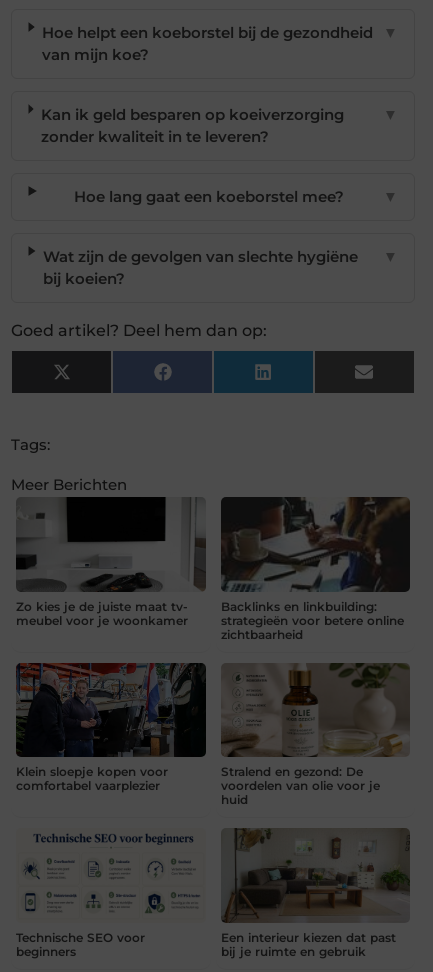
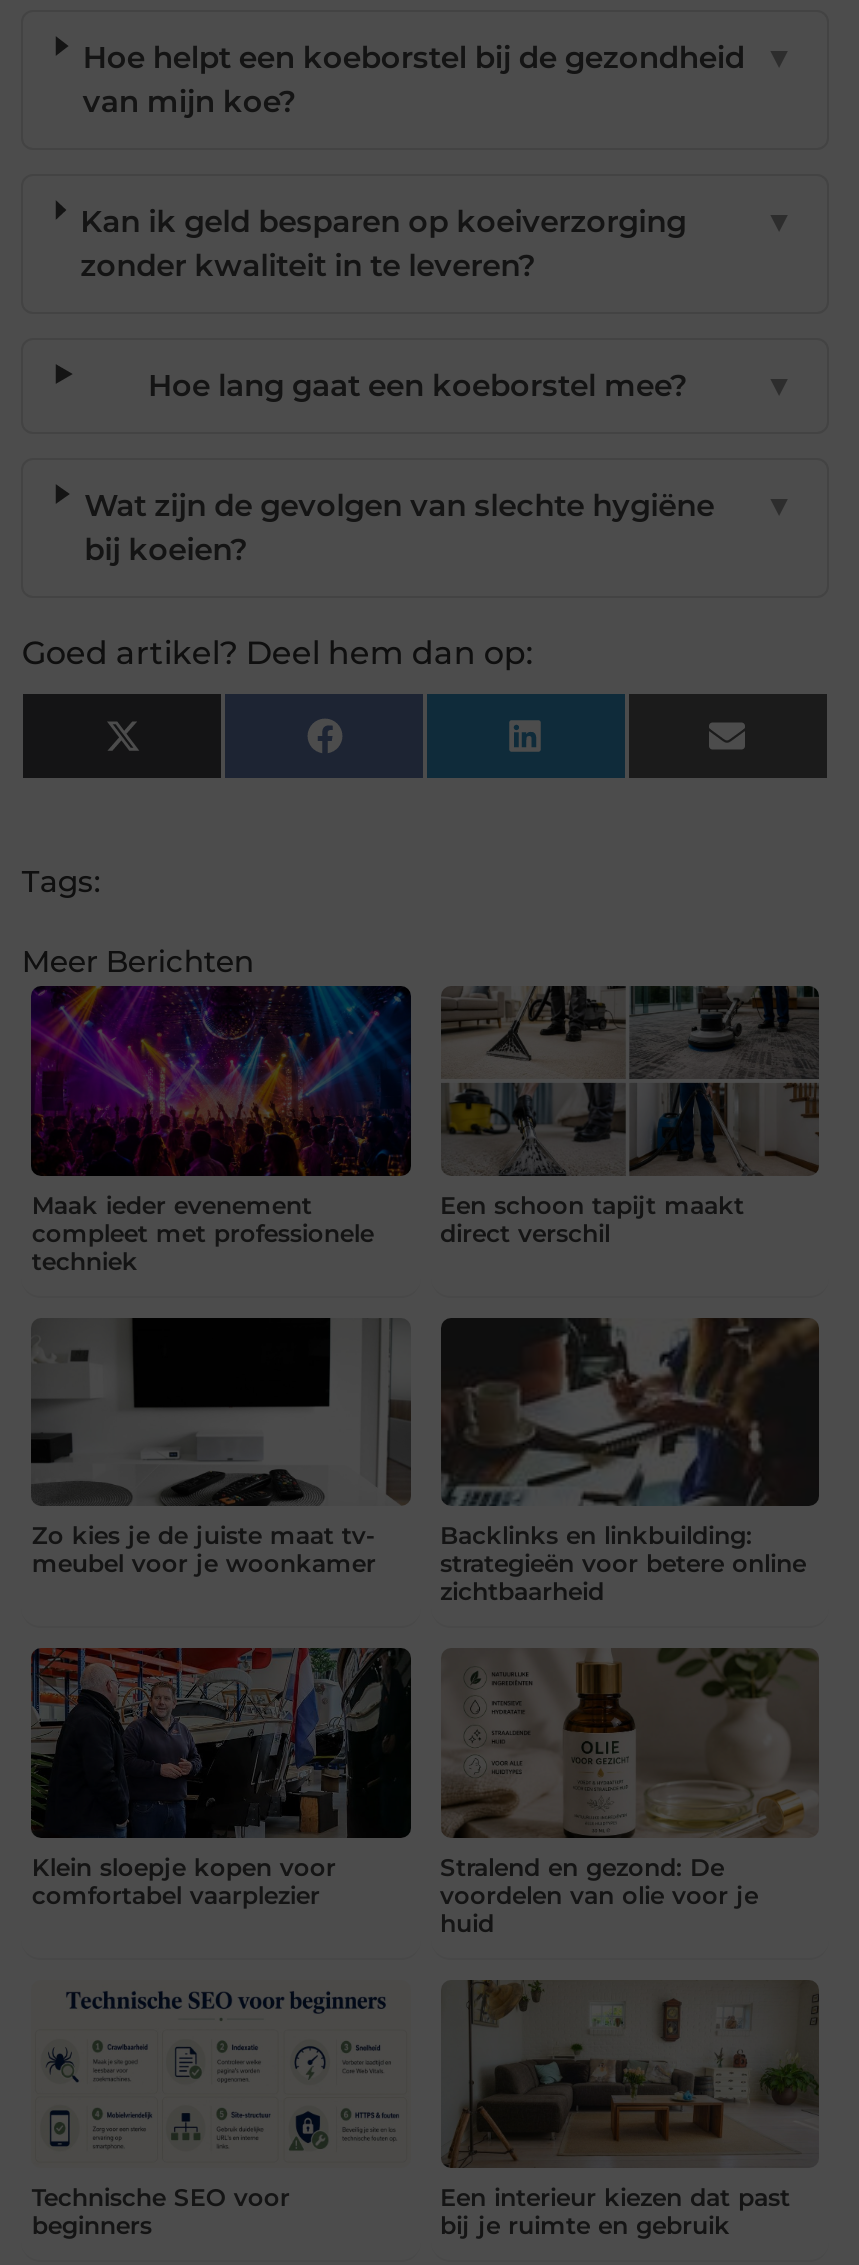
none -> [29,984,413,1275] [image] | Maak ieder evenement | compleet met professionele | techniek
none -> [440,984,819,1247] [image] | Een schoon tapijt maakt | direct verschil

